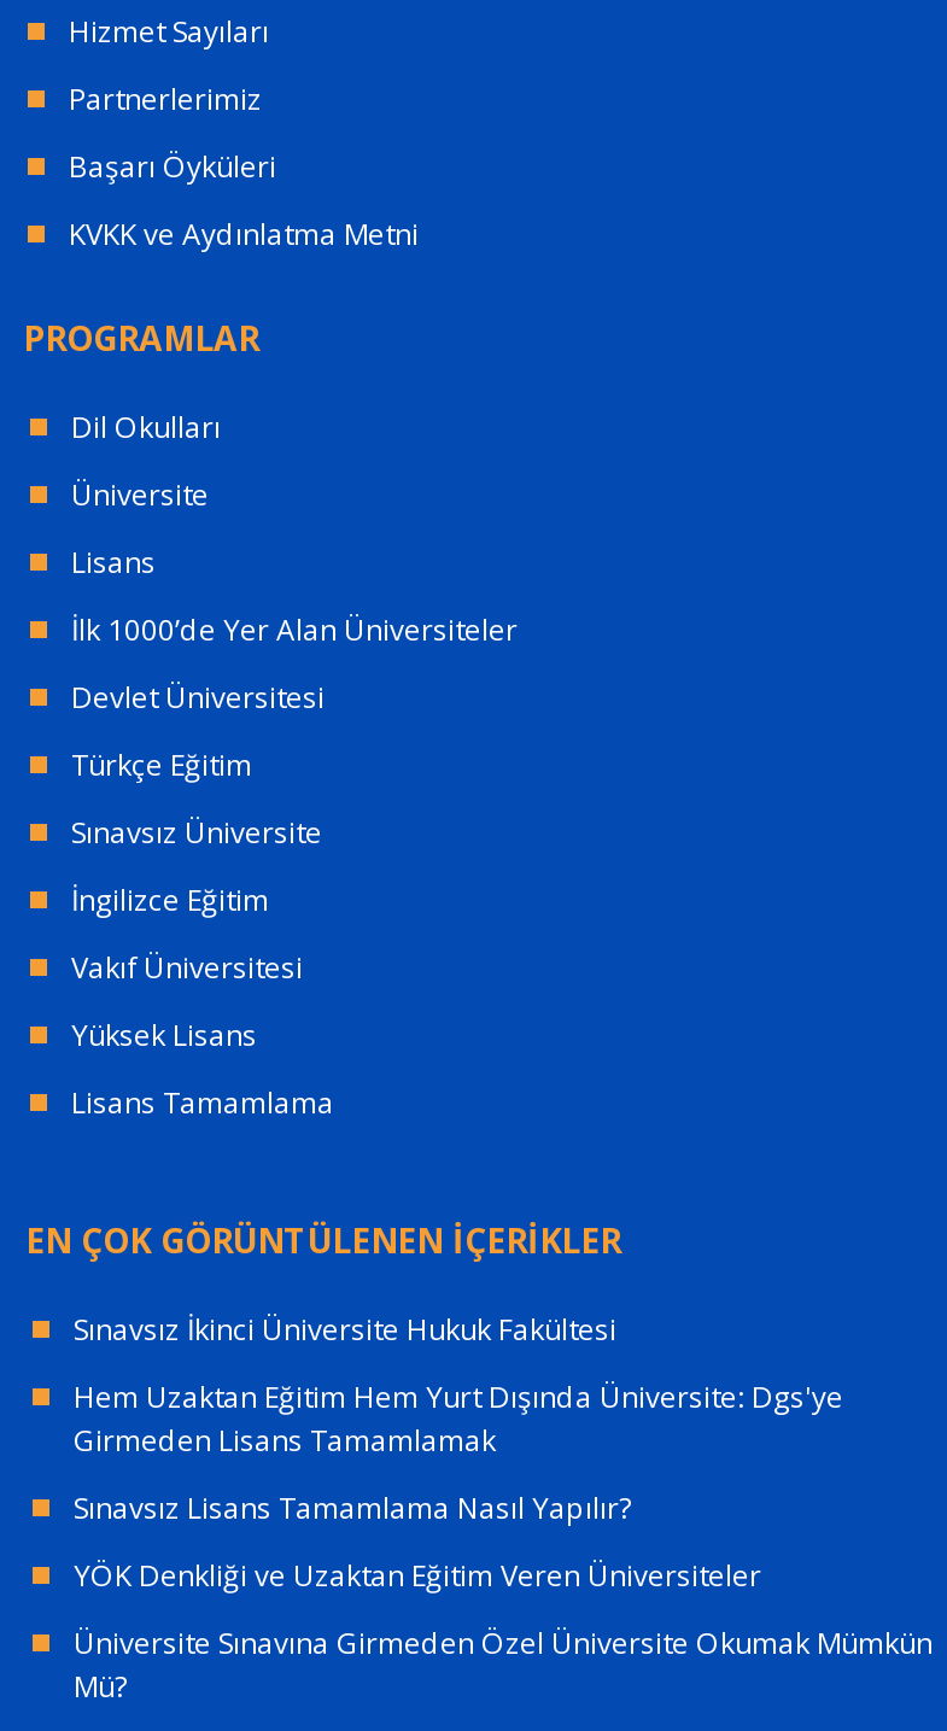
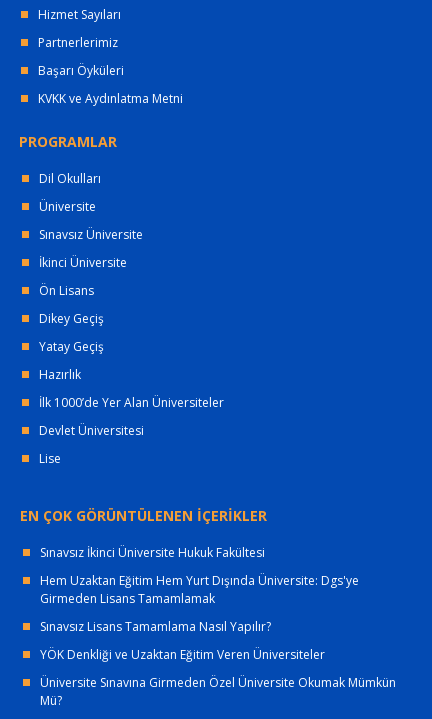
[71,541,156,582] Lisans -> [39,254,127,383] İkinci Üniversite | Ön Lisans | Dikey Geçiş | Yatay Geçiş | Hazırlık
moved [71,608,518,717] -> [39,394,224,439]: İlk 1000’de Yer Alan Üniversiteler | Devlet Üniversitesi
[71,744,334,1122] Türkçe Eğitim | İngilizce Eğitim | Vakıf Üniversitesi | Yüksek Lisans | Lisans Tamamlama -> [39,450,61,467] Lise
moved [71,811,322,852] -> [39,226,143,243]: Sınavsız Üniversite

